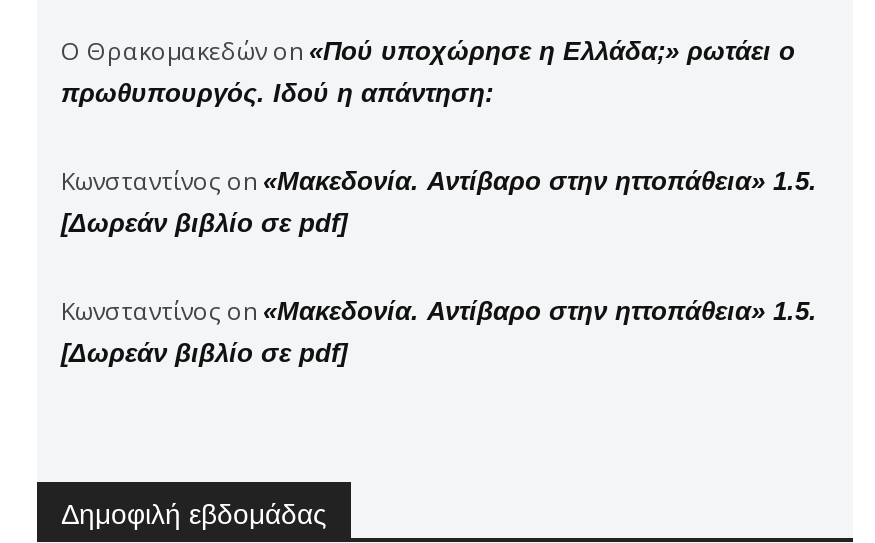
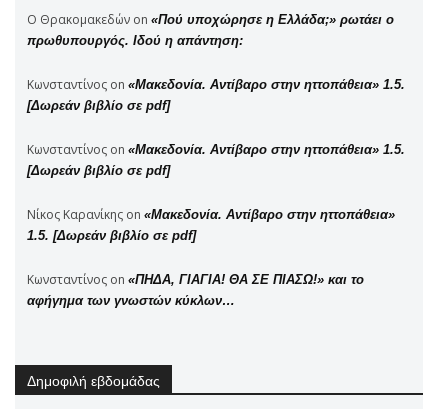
none -> [27,206,395,308] Νίκος Καρανίκης on «Μακεδονία. Αντίβαρο στην ηττοπάθεια» | 1.5. [Δωρεάν βιβλίο σε pdf] | Κωνσταντίνος on «ΠΗΔΑ, ΓΙΑΓΙΑ! ΘΑ ΣΕ ΠΙΑΣΩ!» και το | αφήγημα των γνωστών κύκλων…

